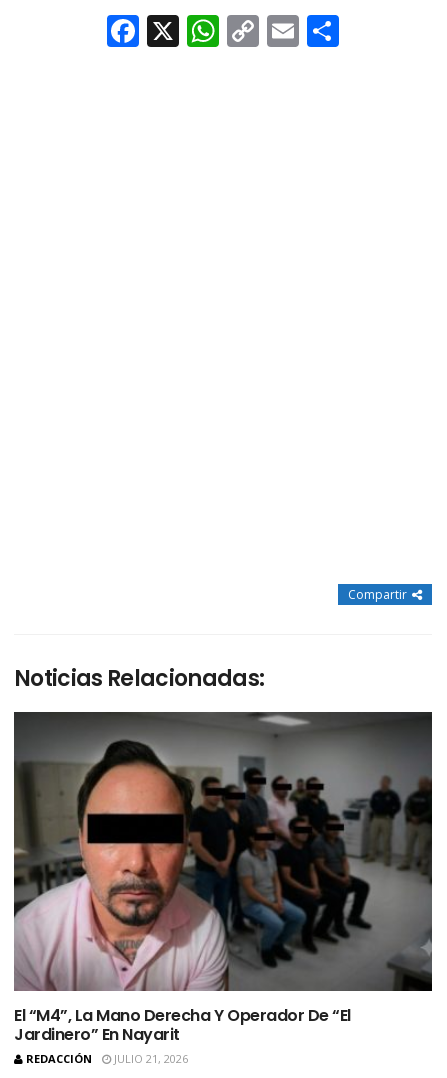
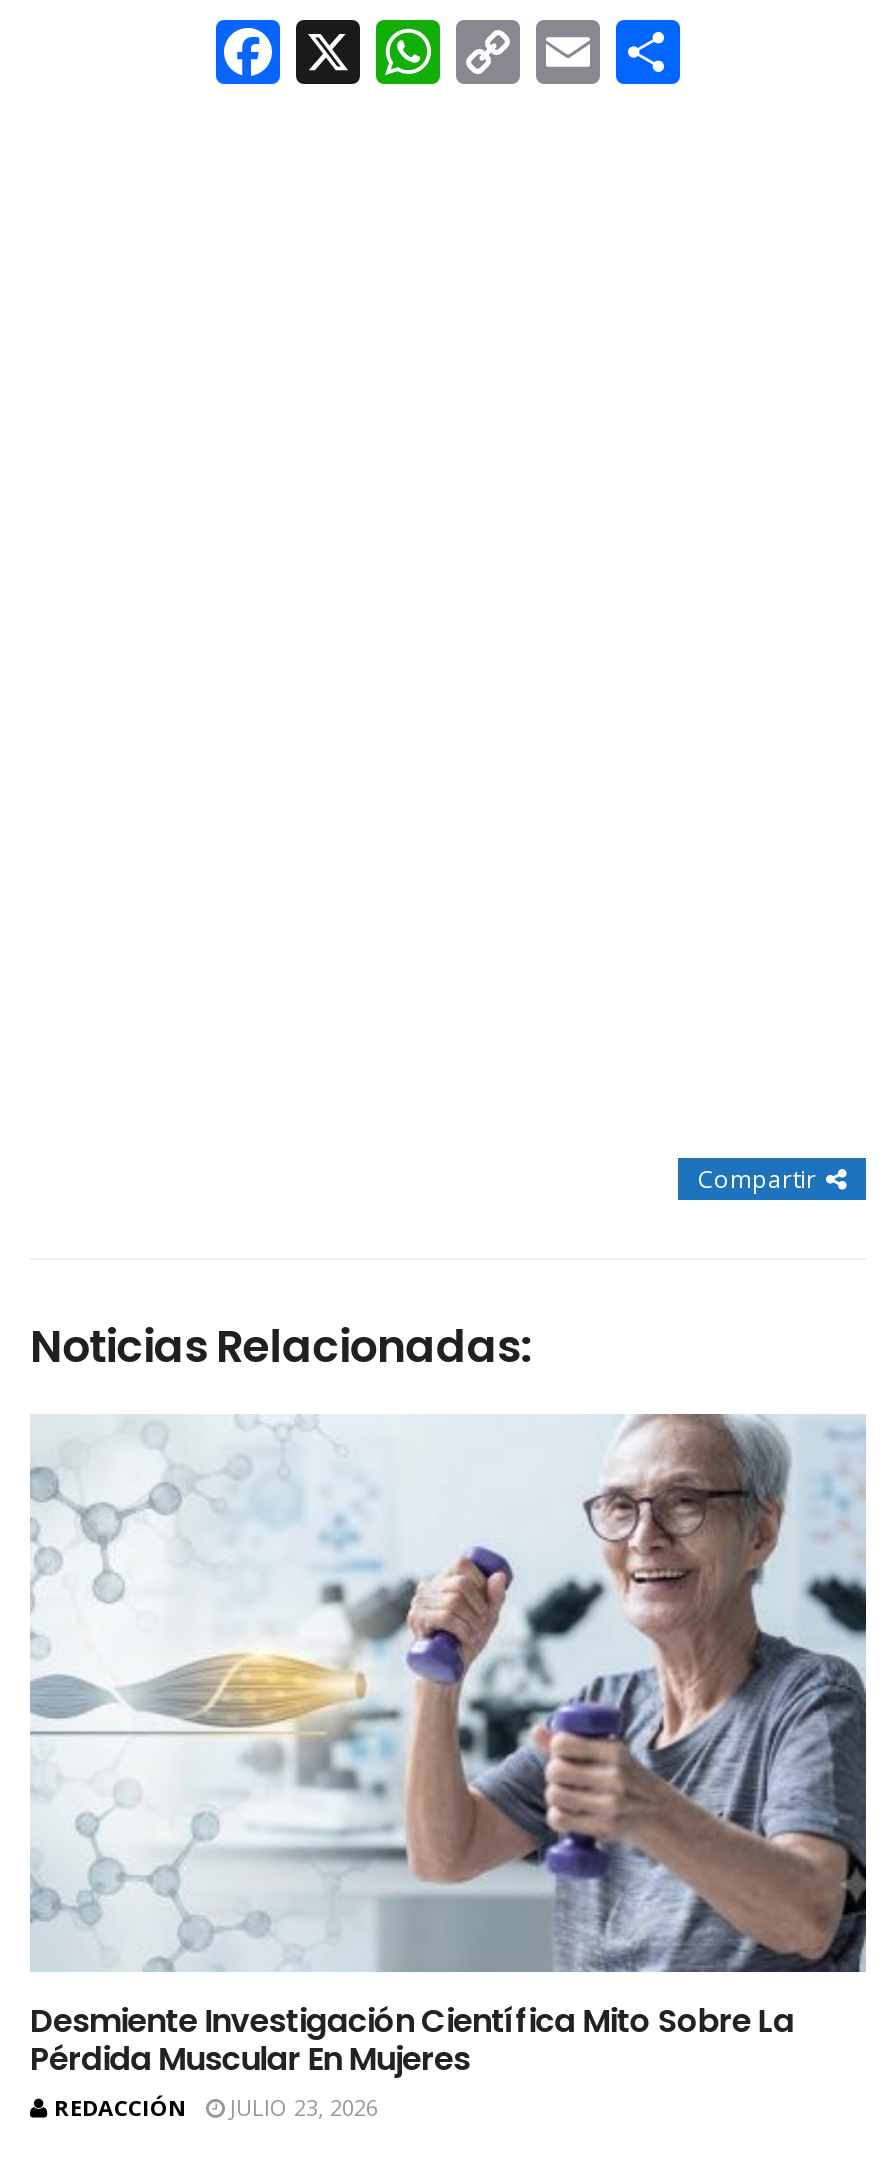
[13,711,433,1046] [image] | El “M4”, La Mano Derecha Y Operador De “El | Jardinero” En Nayarit -> [30,1412,868,2082] [image] | Desmiente Investigación Científica Mito Sobre La | Pérdida Muscular En Mujeres
[26,1051,188,1066] REDACCIÓN JULIO 21, 2026 -> [54,2092,378,2122] REDACCIÓN JULIO 23, 2026

